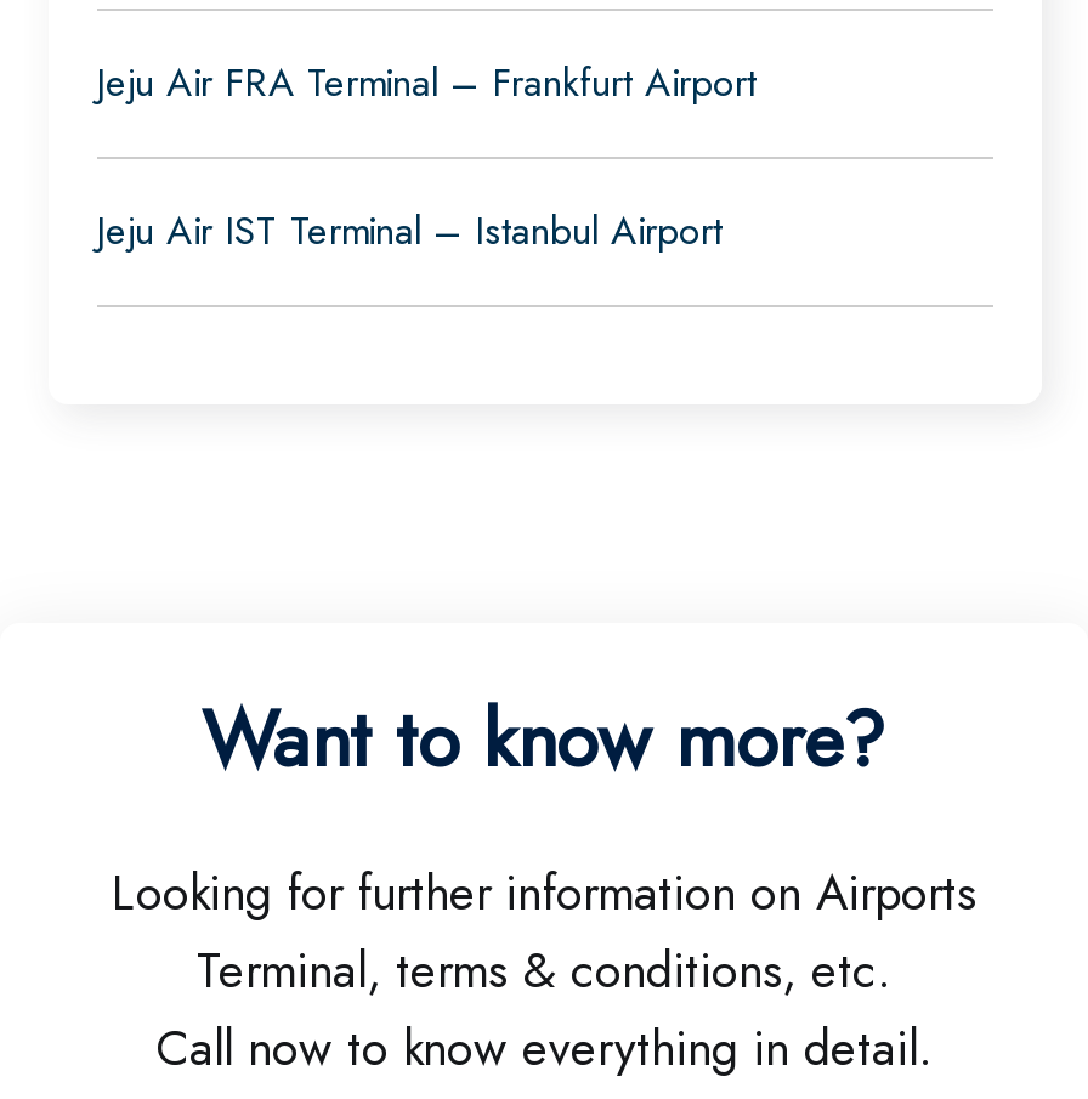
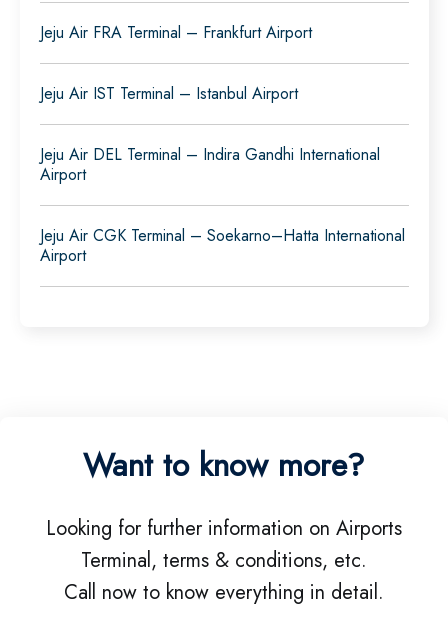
none -> [39,143,404,267] Jeju Air DEL Terminal – Indira Gandhi International | Airport | Jeju Air CGK Terminal – Soekarno–Hatta International | Airport

